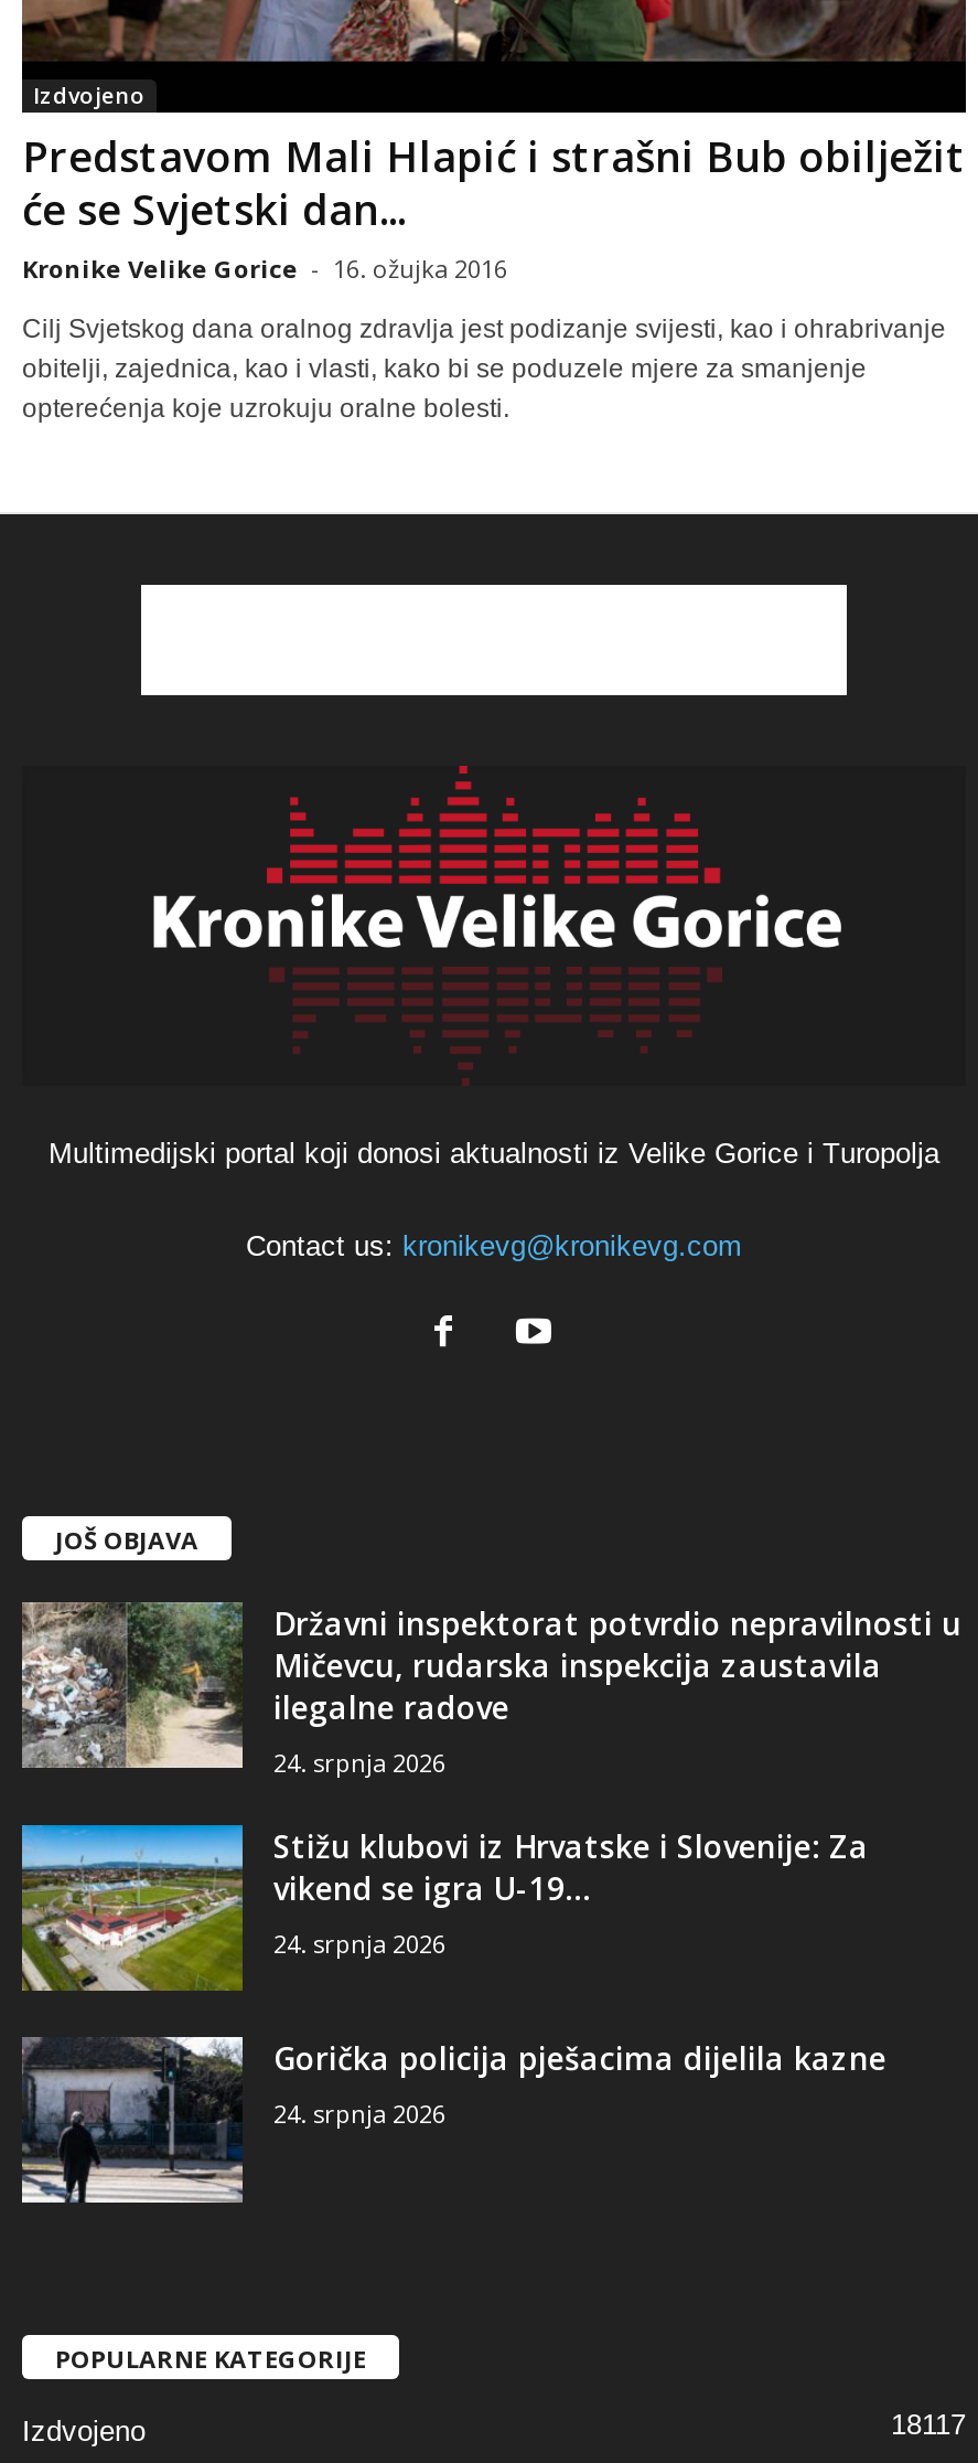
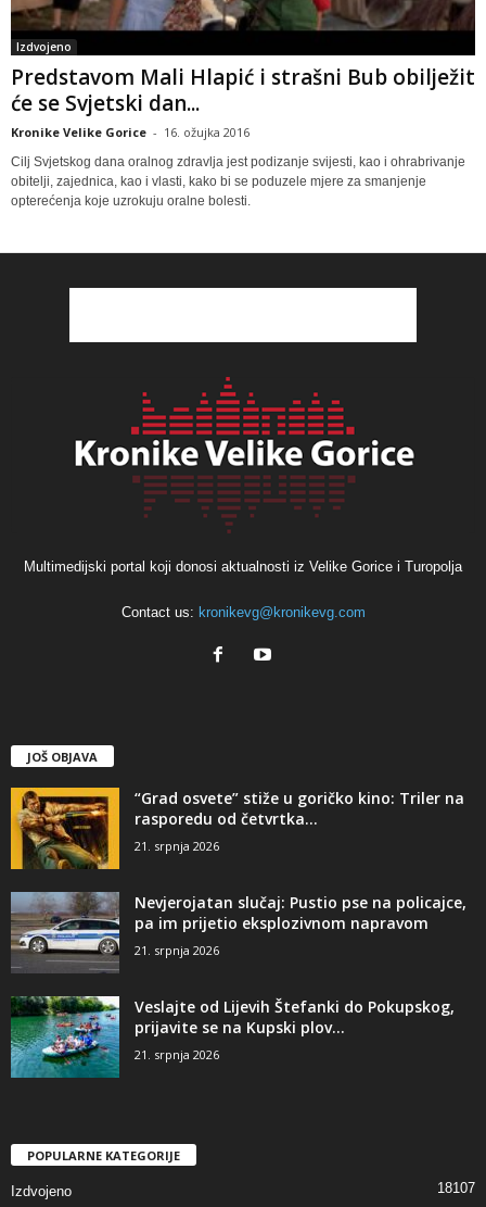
[20,1600,961,1777] [image] | Državni inspektorat potvrdio nepravilnosti u | Mičevcu, rudarska inspekcija zaustavila | ilegalne radove | 24. srpnja 2026 -> [10,787,464,870] [image] | “Grad osvete” stiže u goričko kino: Triler na | rasporedu od četvrtka... | 21. srpnja 2026
[22,1823,869,1993] [image] | Stižu klubovi iz Hrvatske i Slovenije: Za | vikend se igra U-19... | 24. srpnja 2026 -> [11,891,466,975] [image] | Nevjerojatan slučaj: Pustio pse na policajce, | pa im prijetio eksplozivnom napravom | 21. srpnja 2026
[20,2035,886,2205] [image] | Gorička policija pješacima dijelila kazne | 24. srpnja 2026 -> [10,995,455,1079] [image] | Veslajte od Lijevih Štefanki do Pokupskog, | prijavite se na Kupski plov... | 21. srpnja 2026
[891,2408,966,2442] 18117 -> [437,1180,475,1196] 18107

